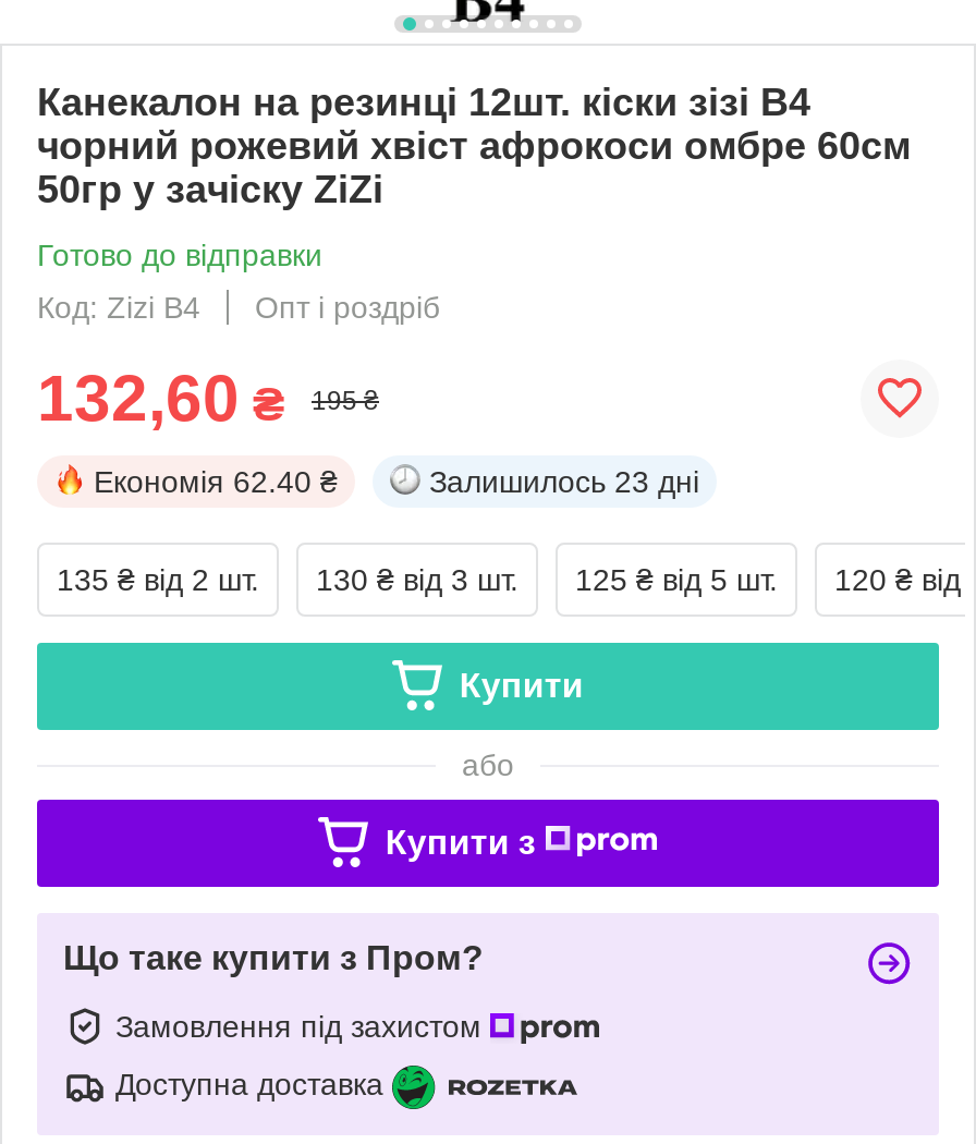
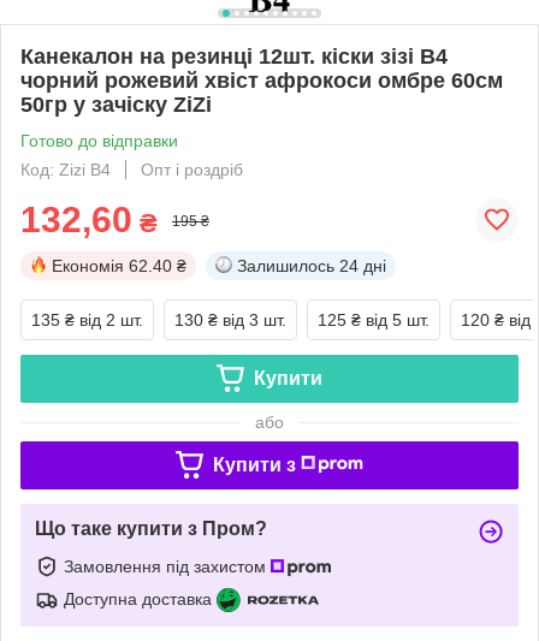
[429,464,699,499] Залишилось 23 дні -> [237,256,386,275] Залишилось 24 дні

